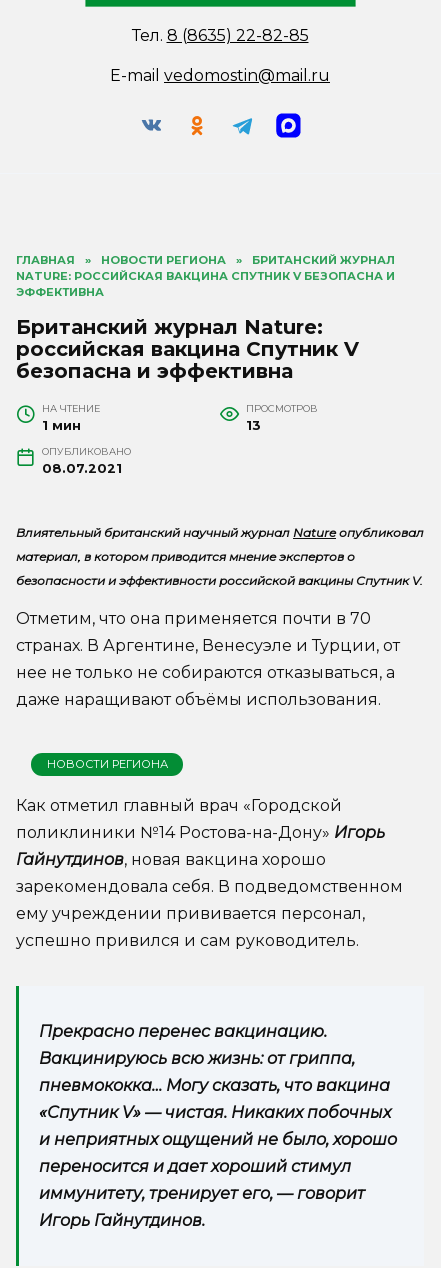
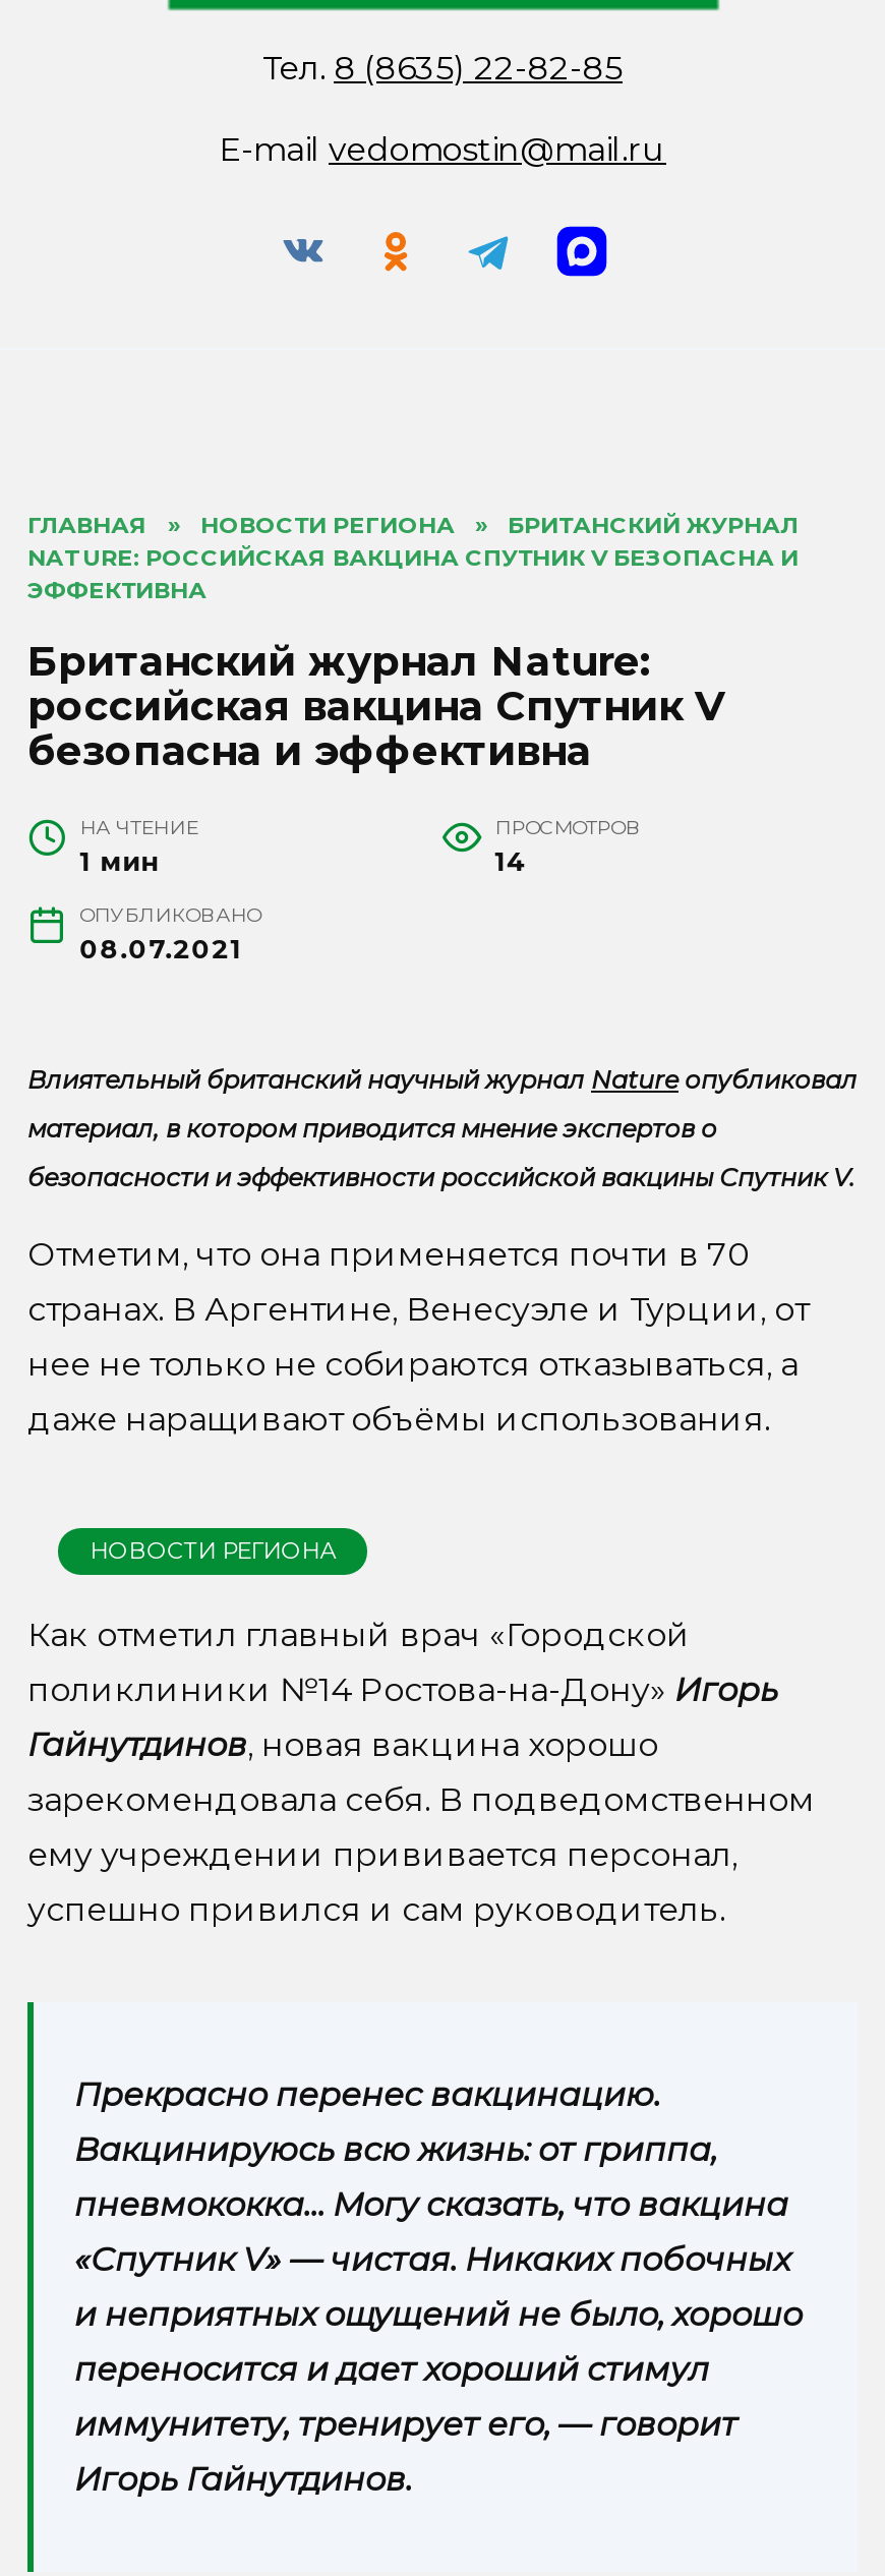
[246,418,261,433] 13 -> [495,846,527,876] 14

